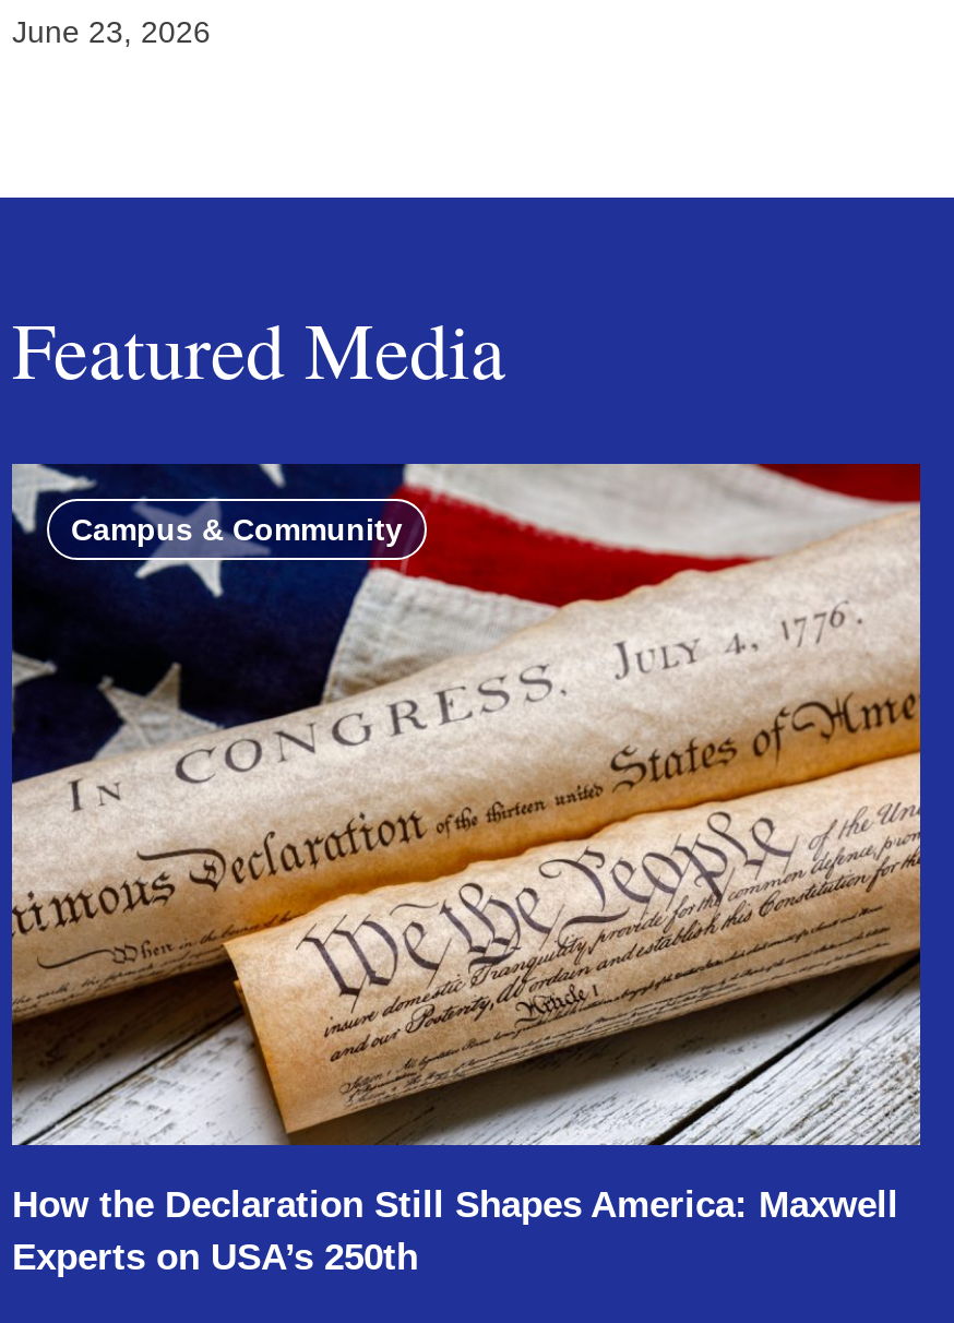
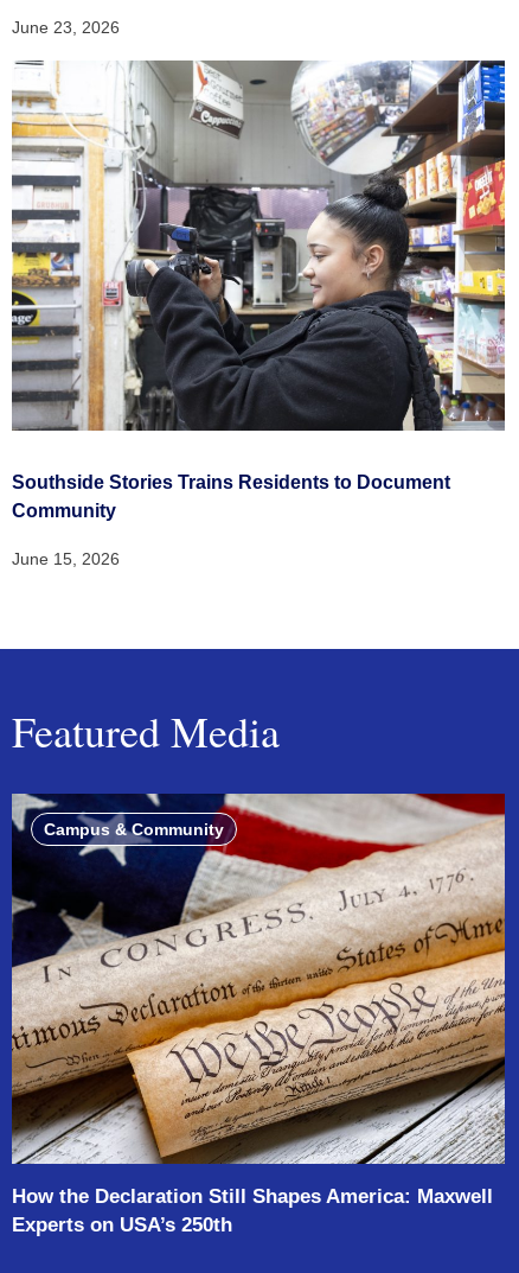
none -> [11,59,506,569] [image] | Southside Stories Trains Residents to Document | Community | June 15, 2026

